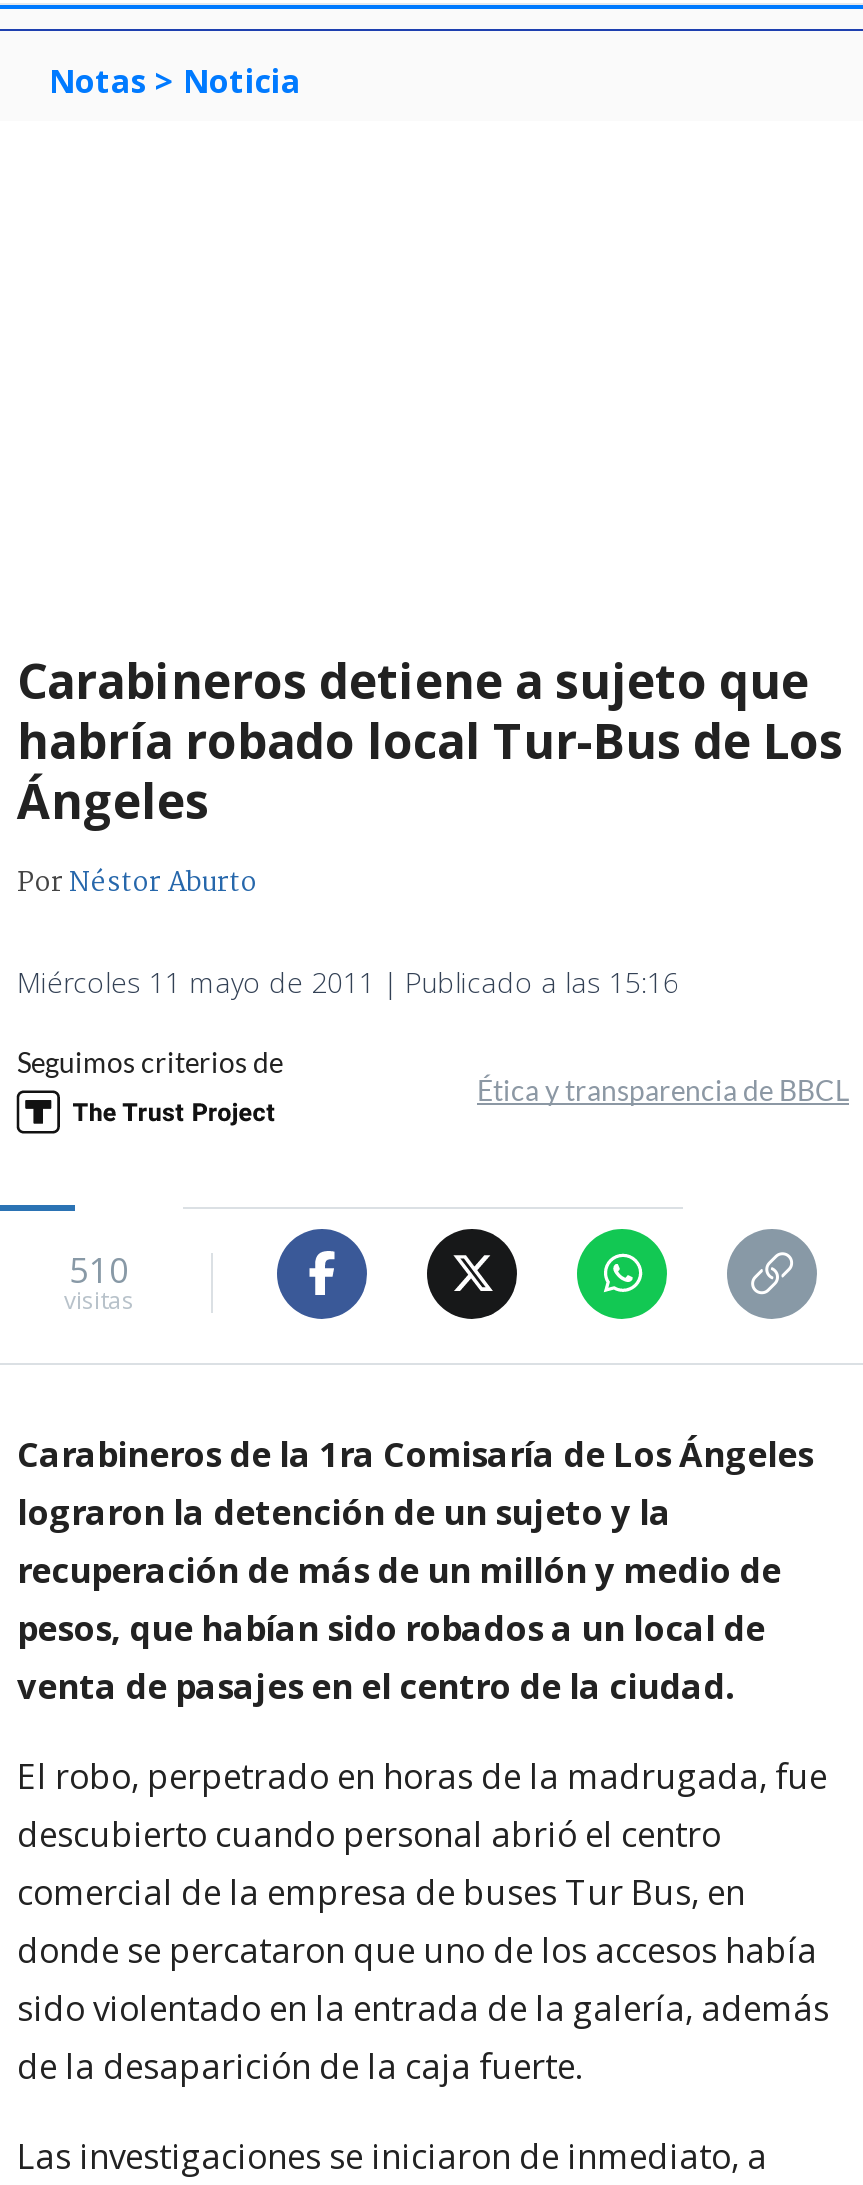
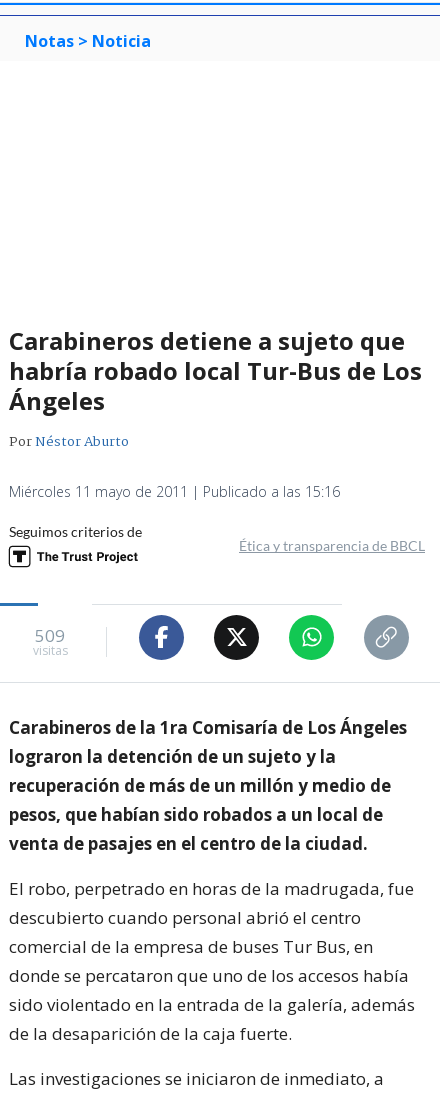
[69,1248,129,1294] 510 -> [35,624,65,647] 509

